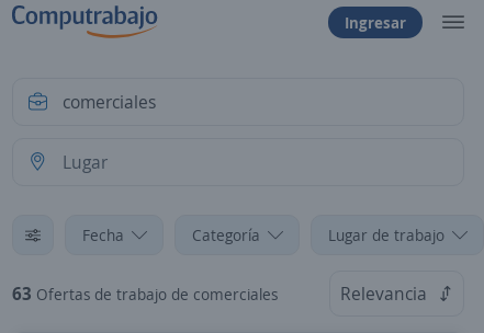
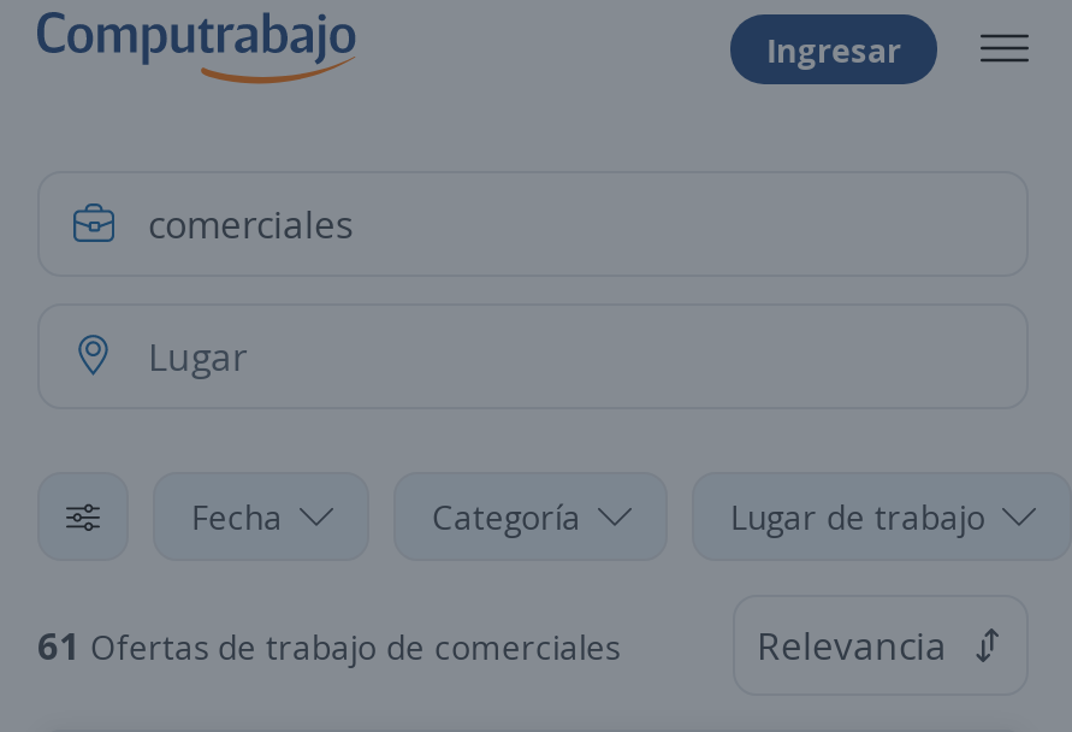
[12,282,278,306] 63 Ofertas de trabajo de comerciales -> [37,619,620,672] 61 Ofertas de trabajo de comerciales

